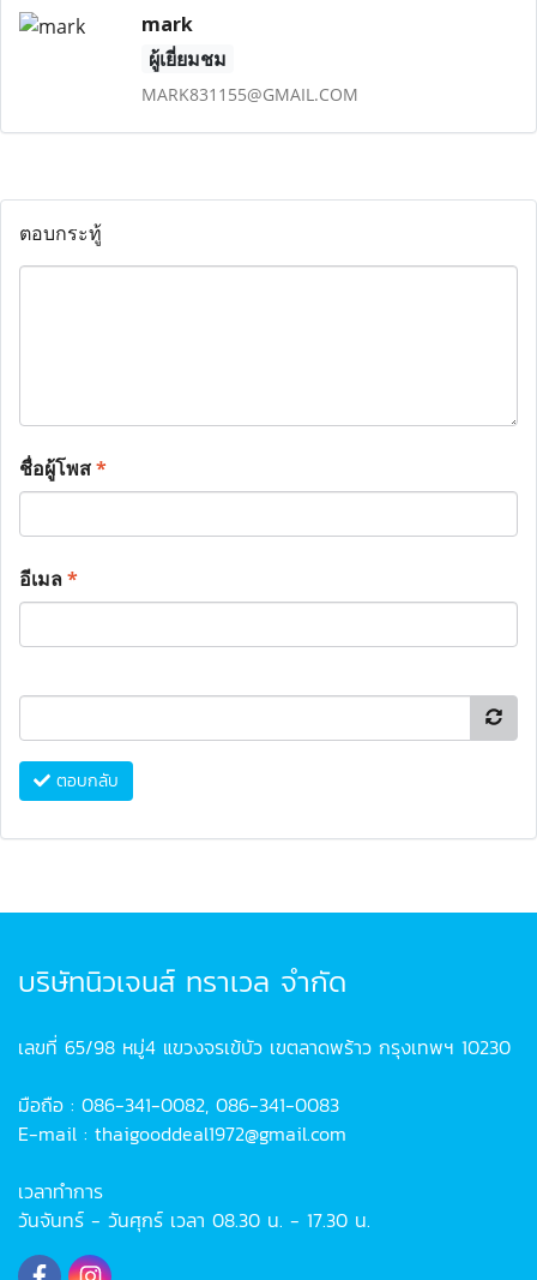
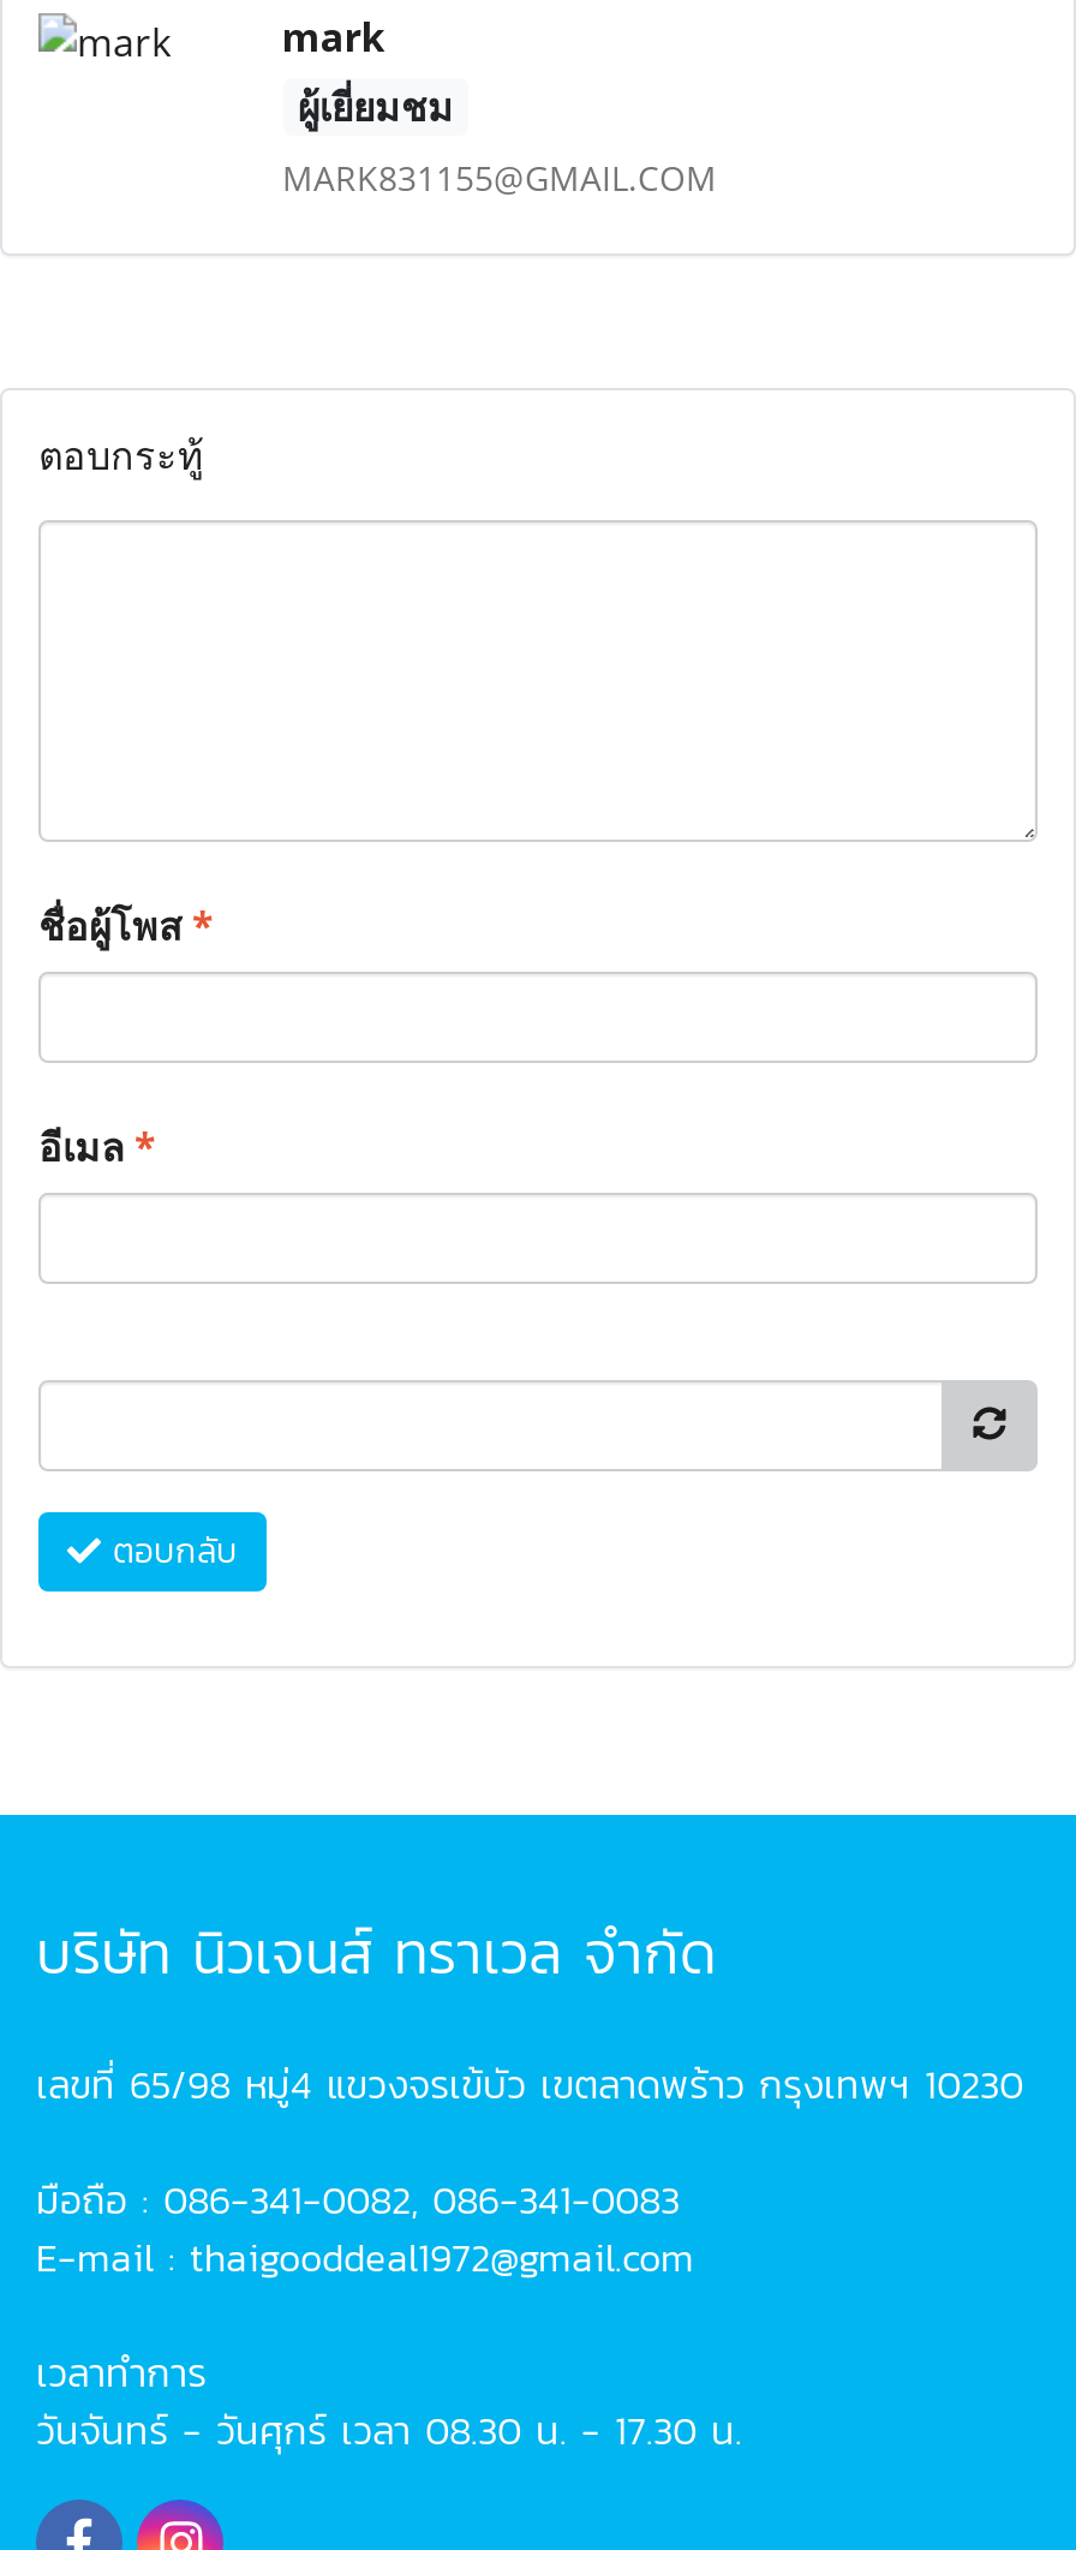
[18,961,346,1003] บริษัทนิวเจนส์ ทราเวล จำกัด -> [36,1911,716,1995] บริษัท นิวเจนส์ ทราเวล จำกัด

